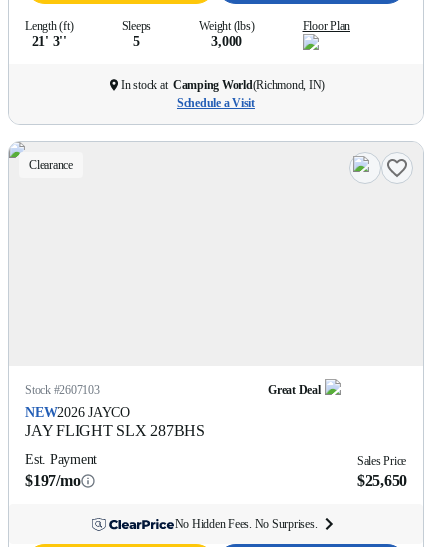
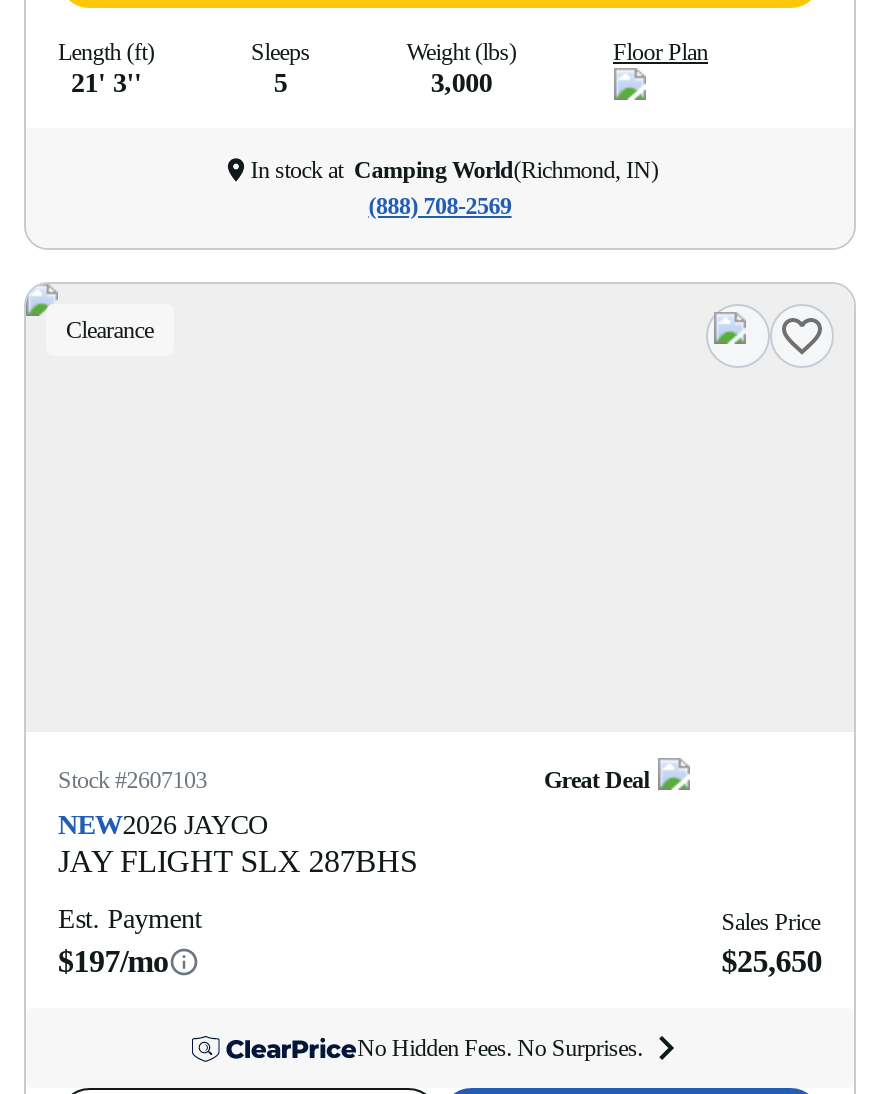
[177,96,255,110] Schedule a Visit -> [368,192,511,220] (888) 708-2569

